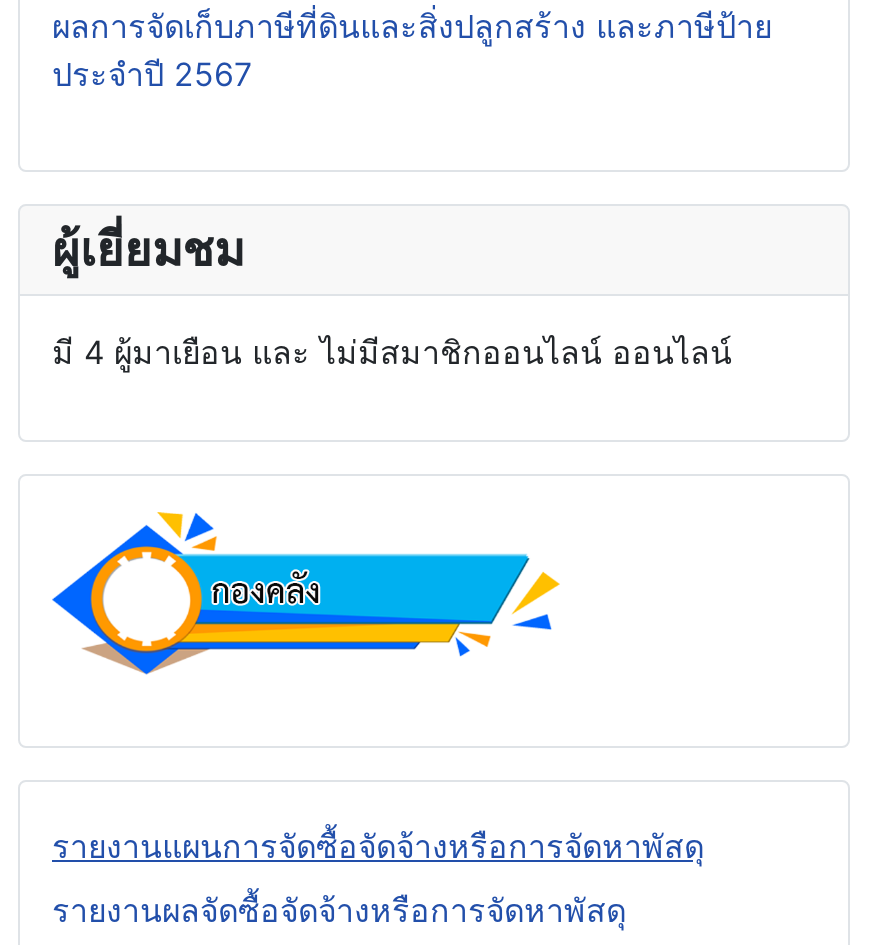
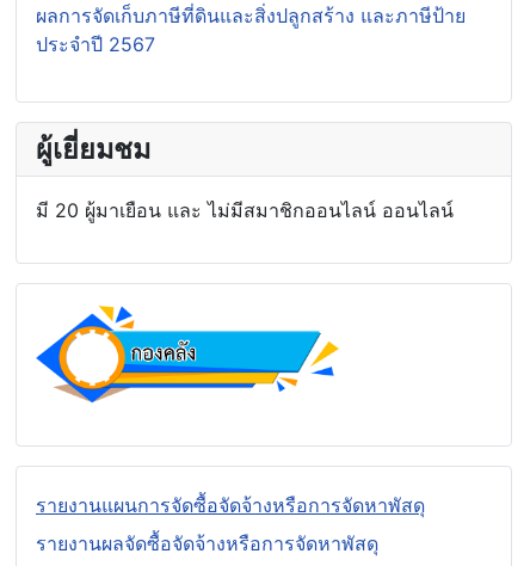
[52,331,732,371] มี 4 ผู้มาเยือน และ ไม่มีสมาชิกออนไลน์ ออนไลน์ -> [36,198,454,222] มี 20 ผู้มาเยือน และ ไม่มีสมาชิกออนไลน์ ออนไลน์

